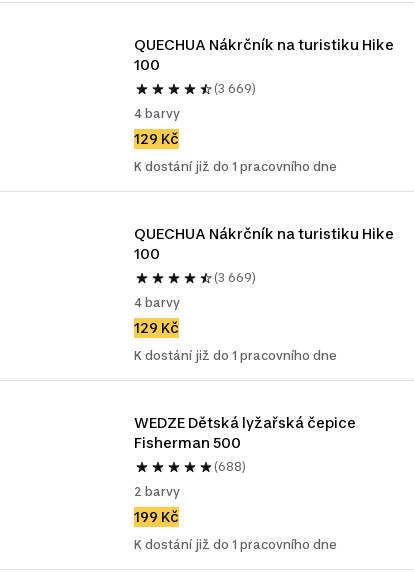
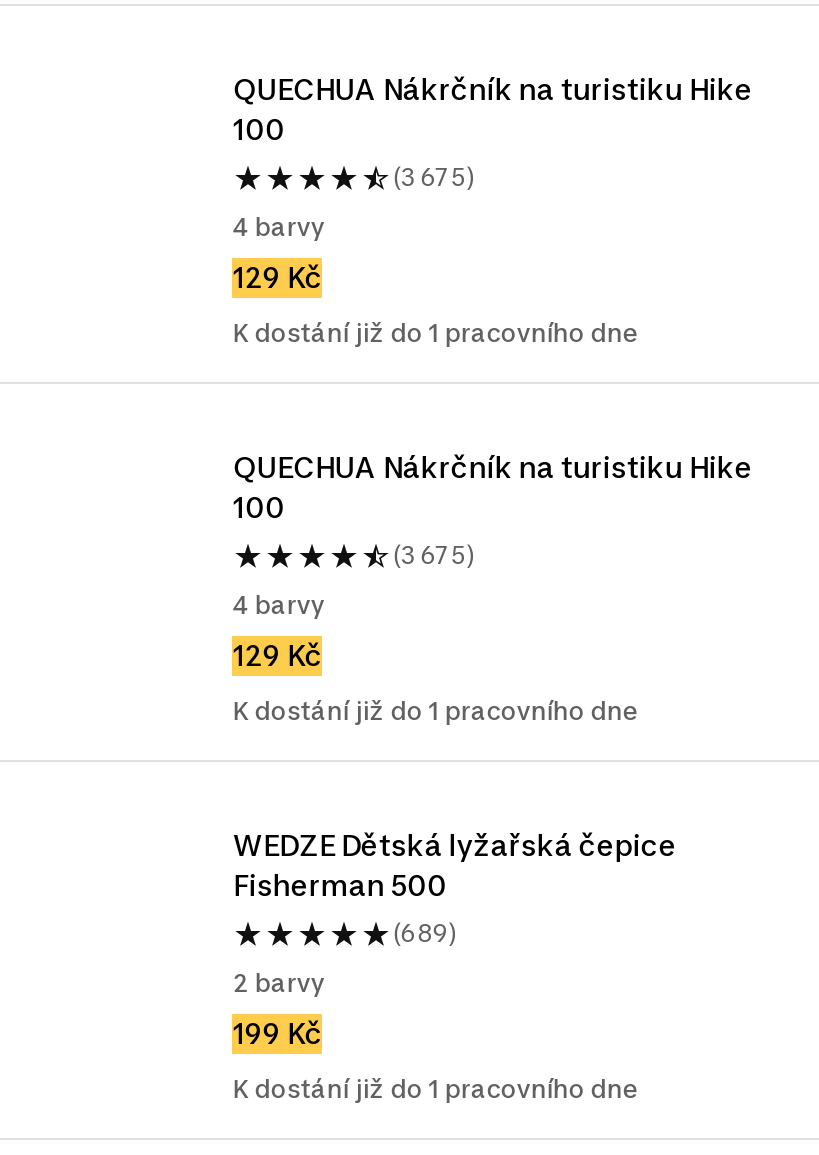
[214,81,256,96] (3 669) -> [393,162,475,192] (3 675)
[214,270,256,285] (3 669) -> [393,540,475,570] (3 675)
[214,459,246,474] (688) -> [393,918,457,948] (689)

